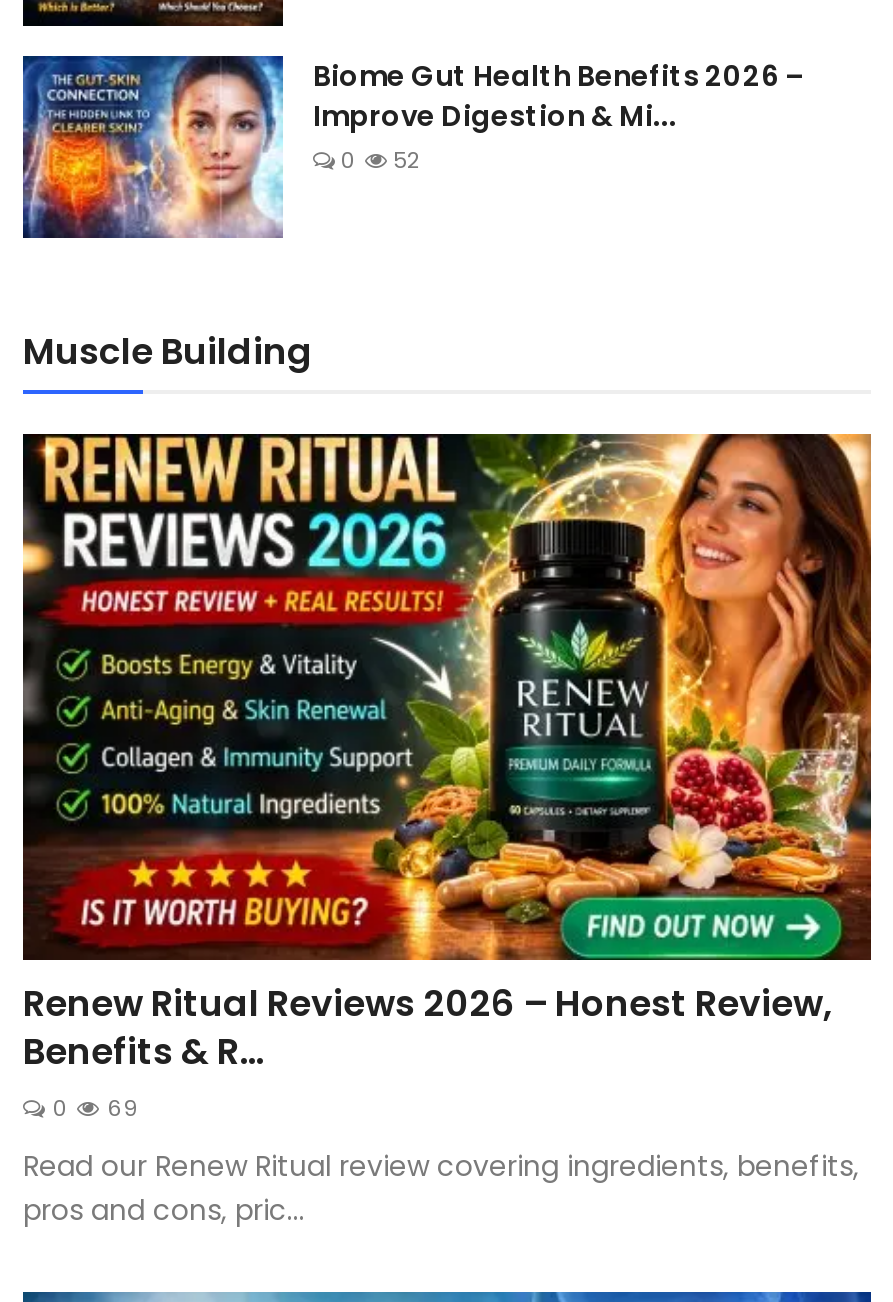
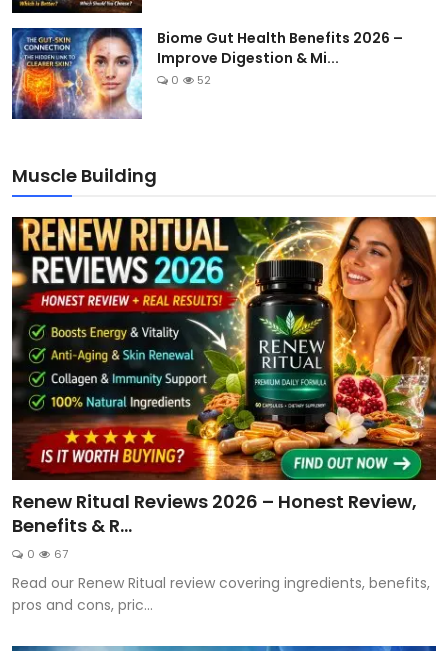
[47,1092,137,1124] 0 69 -> [24,546,68,562] 0 67

